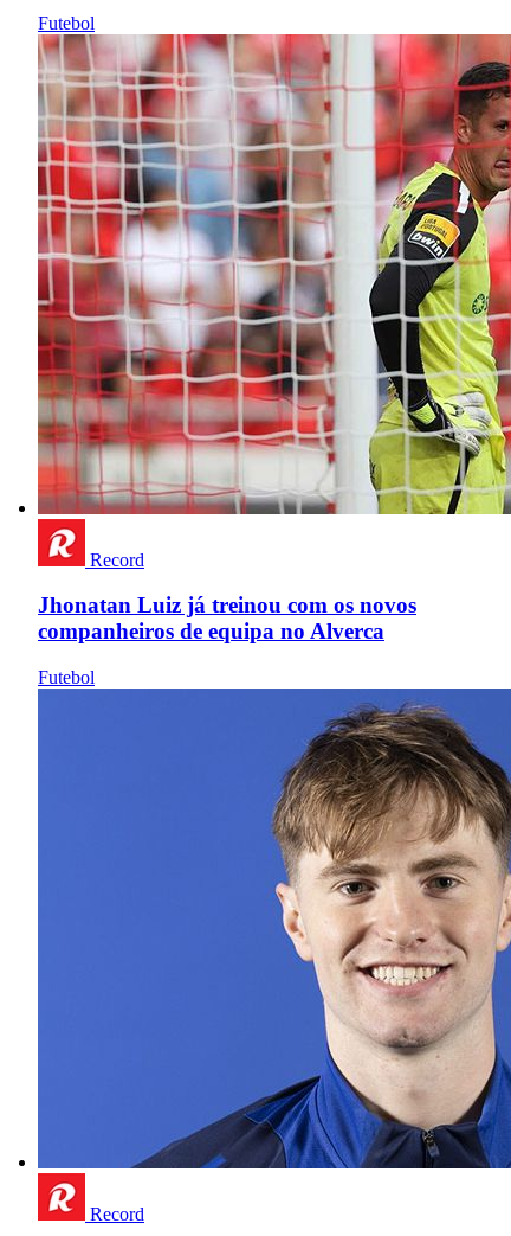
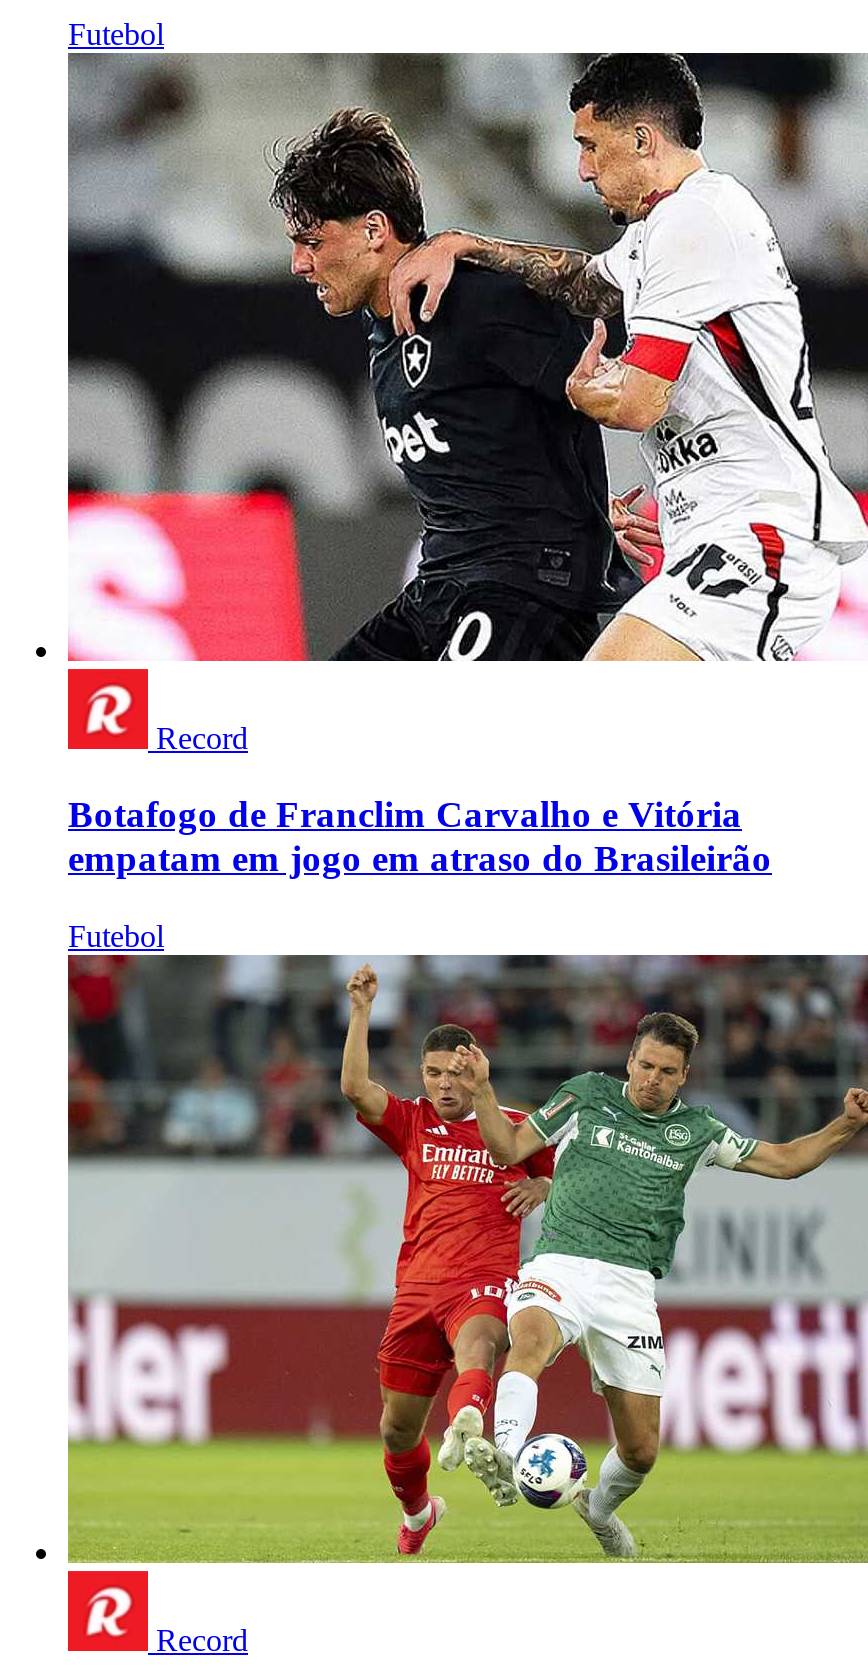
[37,33,507,515] [image] -> [66,51,862,663] [image]
[38,593,416,644] Jhonatan Luiz já treinou com os novos | companheiros de equipa no Alverca -> [68,793,772,879] Botafogo de Franclim Carvalho e Vitória | empatam em jogo em atraso do Brasileirão
[37,687,507,1170] [image] -> [66,953,862,1565] [image]

